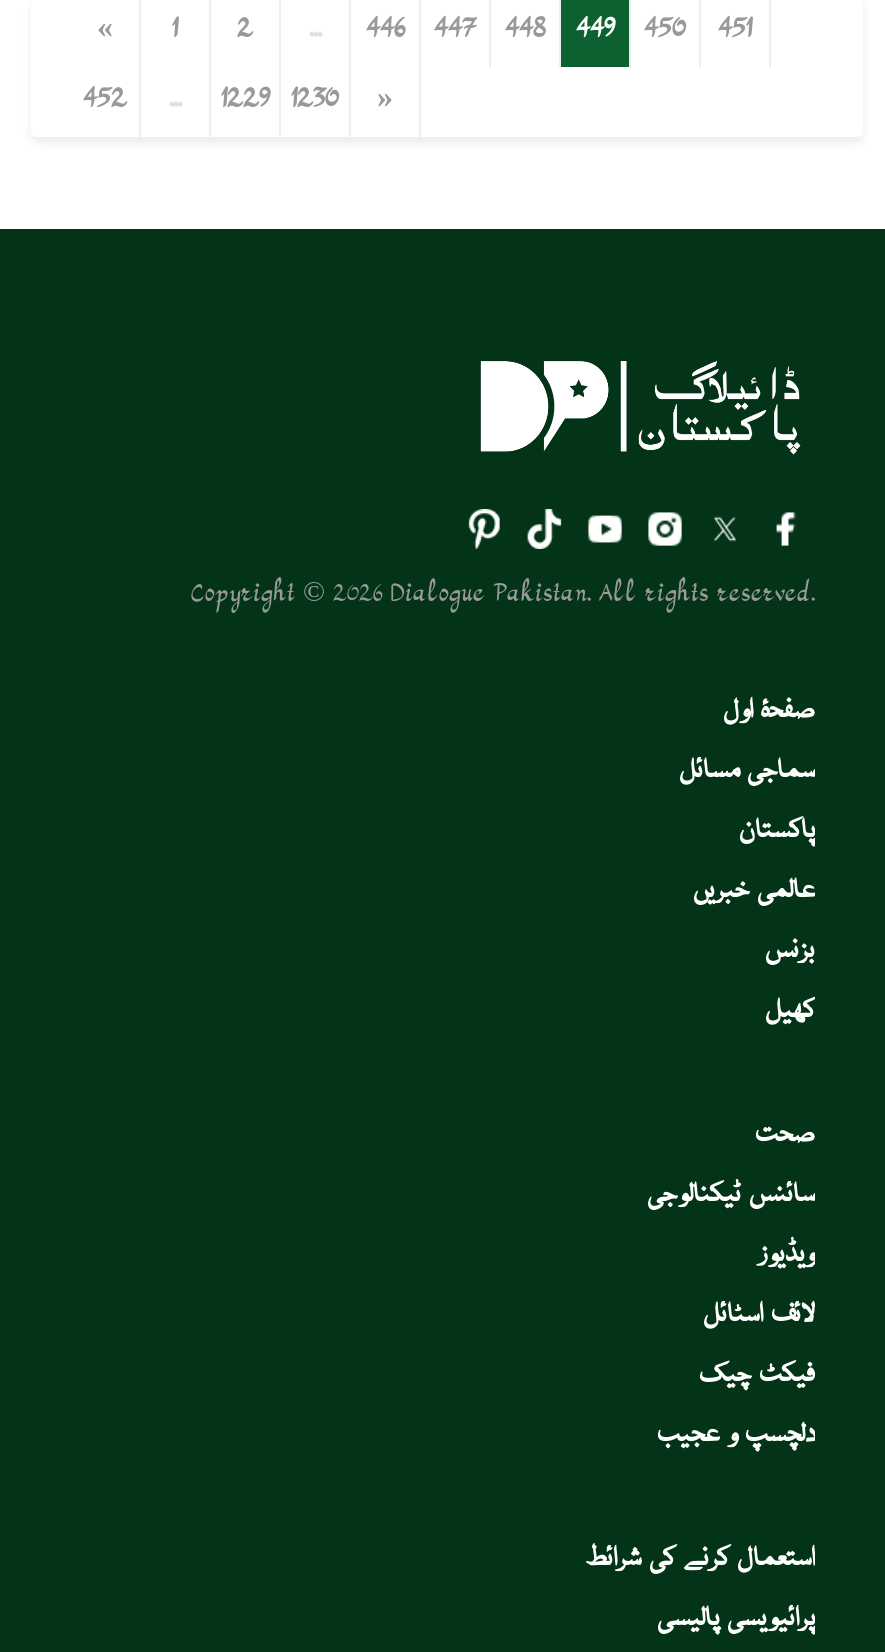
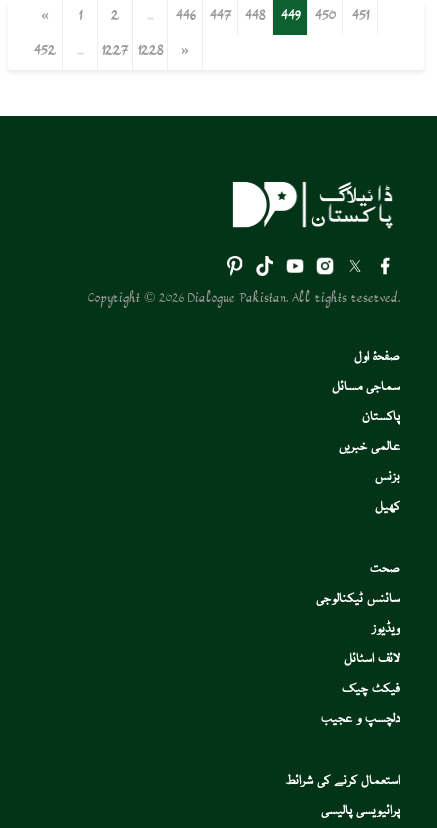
[221,80,339,124] 1229 1230 -> [102,41,162,63] 1227 1228

